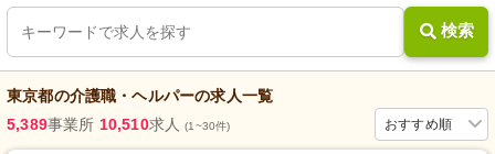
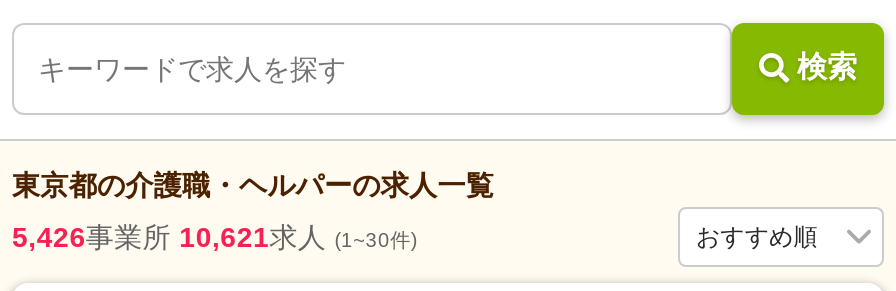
[7,115,230,133] 5,389事業所 10,510求人(1~30件) -> [12,221,417,253] 5,426事業所 10,621求人(1~30件)

